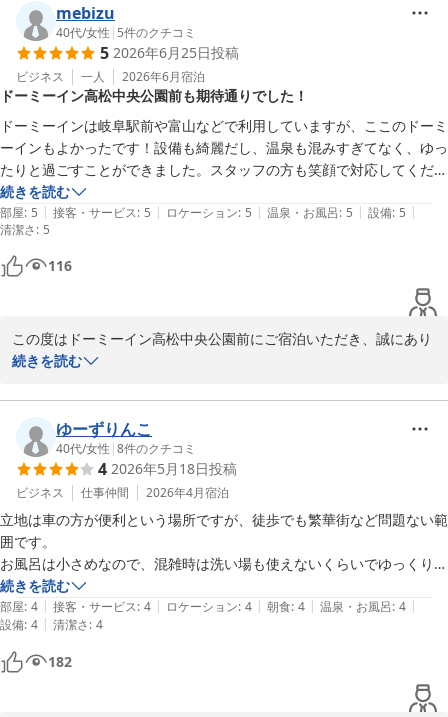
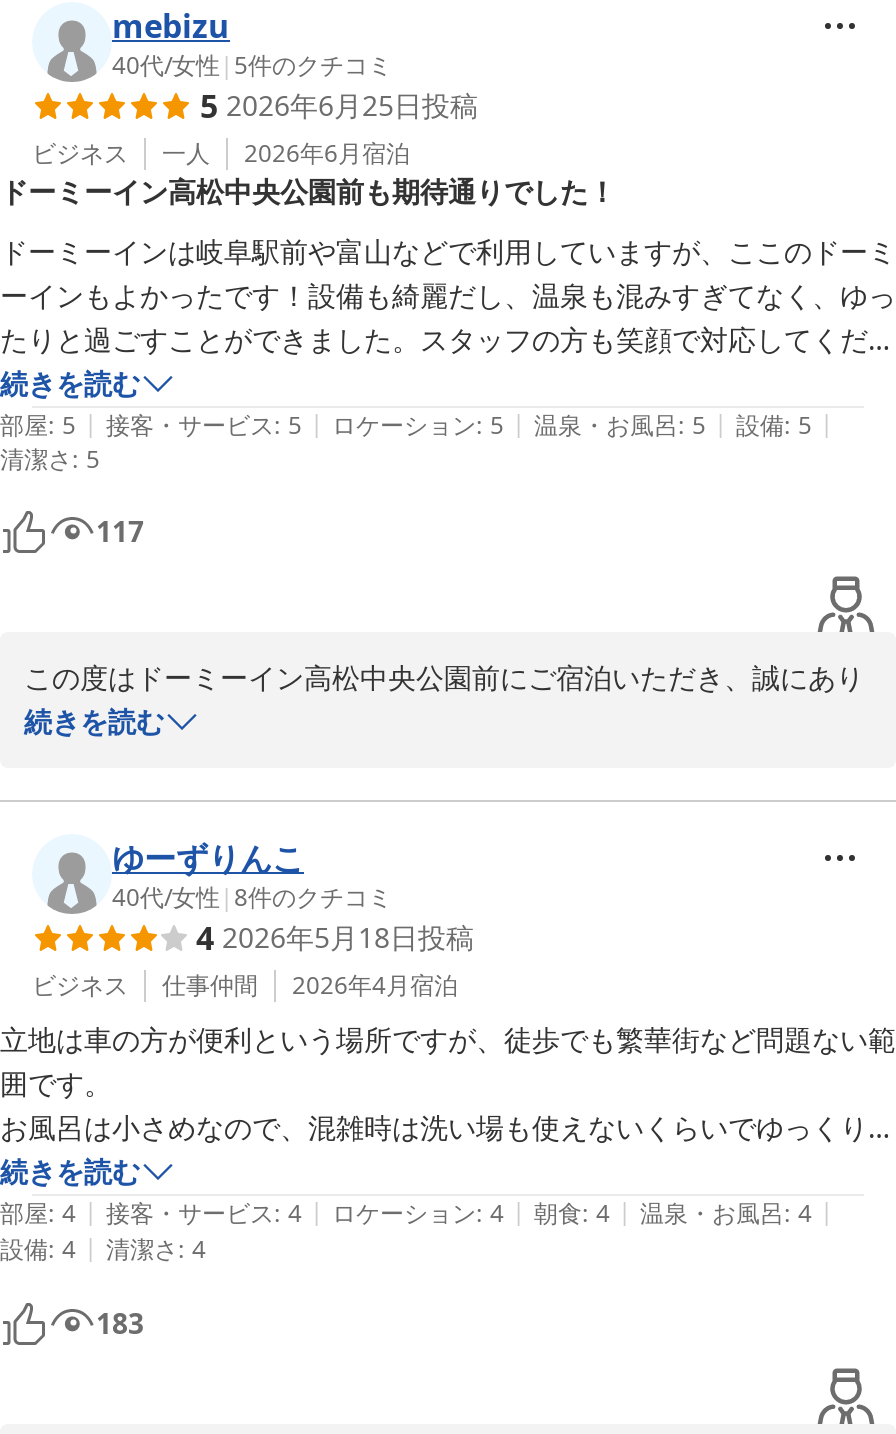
[48,256,72,275] 116 -> [96,512,144,550] 117
[48,652,72,671] 182 -> [96,1304,144,1342] 183

